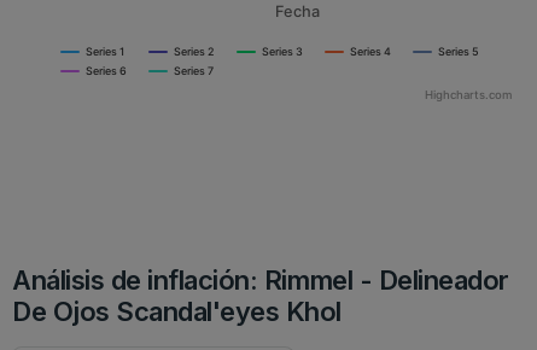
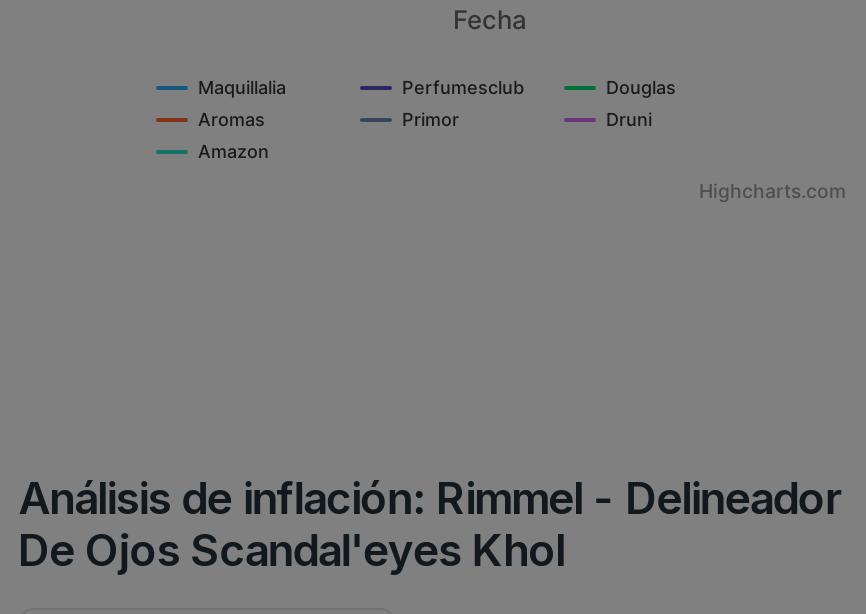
[86,45,479,78] Series 1 | Series 2 | Series 3 | Series 4 | Series 5 | Series 6 | Series 7 -> [198,78,676,163] Maquillalia | Perfumesclub | Douglas | Aromas | Primor | Druni | Amazon

